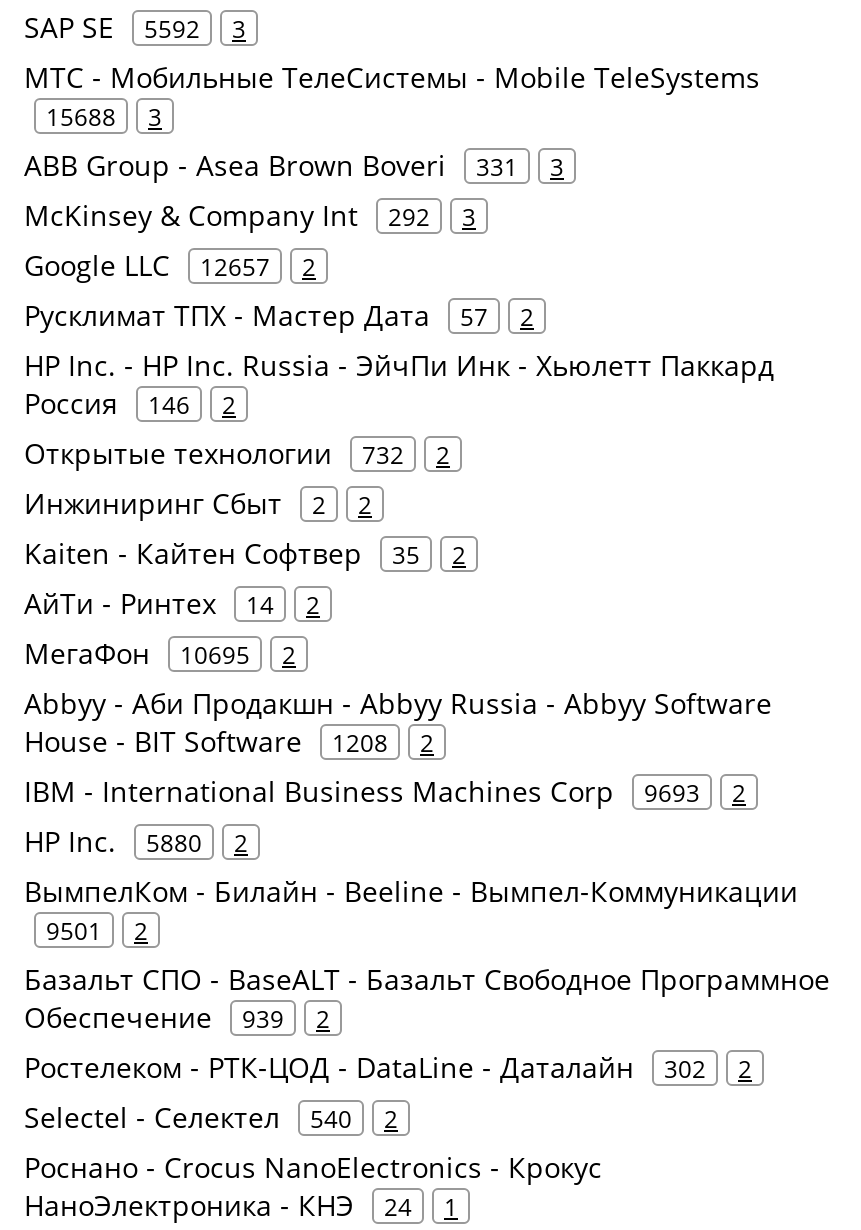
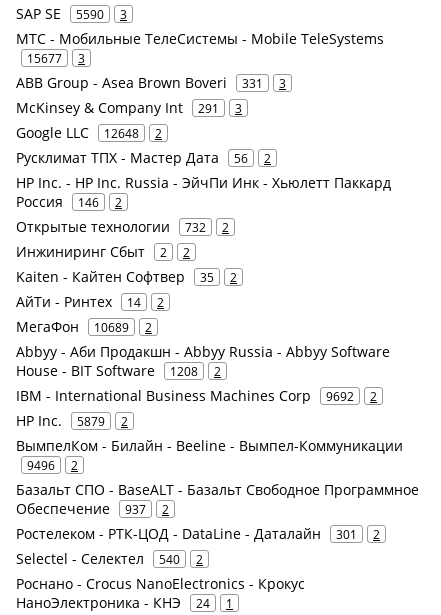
[24,8,246,46] SAP SE 5592 3 -> [16,4,127,23] SAP SE 5590 3
[46,100,162,132] 15688 3 -> [27,50,85,66] 15677 3
[24,196,476,234] McKinsey & Company Int 292 3 -> [16,98,242,117] McKinsey & Company Int 291 3
[24,246,316,284] Google LLC 12657 2 -> [16,123,162,142] Google LLC 12648 2
[24,296,534,334] Русклимат ТПХ - Мастер Дата 57 2 -> [16,148,271,167] Русклимат ТПХ - Мастер Дата 56 2
[24,634,296,672] МегаФон 10695 2 -> [16,317,152,336] МегаФон 10689 2
[24,772,746,810] IBM - International Business Machines Corp 9693 2 -> [16,386,377,405] IBM - International Business Machines Corp 9692 2
[24,822,248,860] HP Inc. 5880 2 -> [16,411,128,430] HP Inc. 5879 2
[46,914,148,946] 9501 2 -> [27,457,78,473] 9496 2
[24,998,330,1036] Обеспечение 939 2 -> [16,499,169,518] Обеспечение 937 2
[24,1048,752,1086] Ростелеком - РТК-ЦОД - DataLine - Даталайн 302 2 -> [16,524,380,543] Ростелеком - РТК-ЦОД - DataLine - Даталайн 301 2

